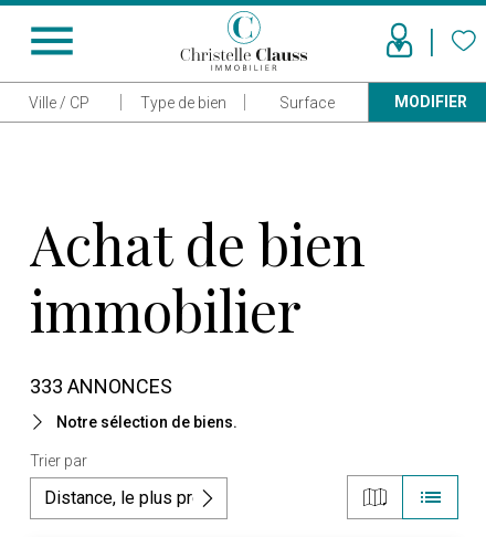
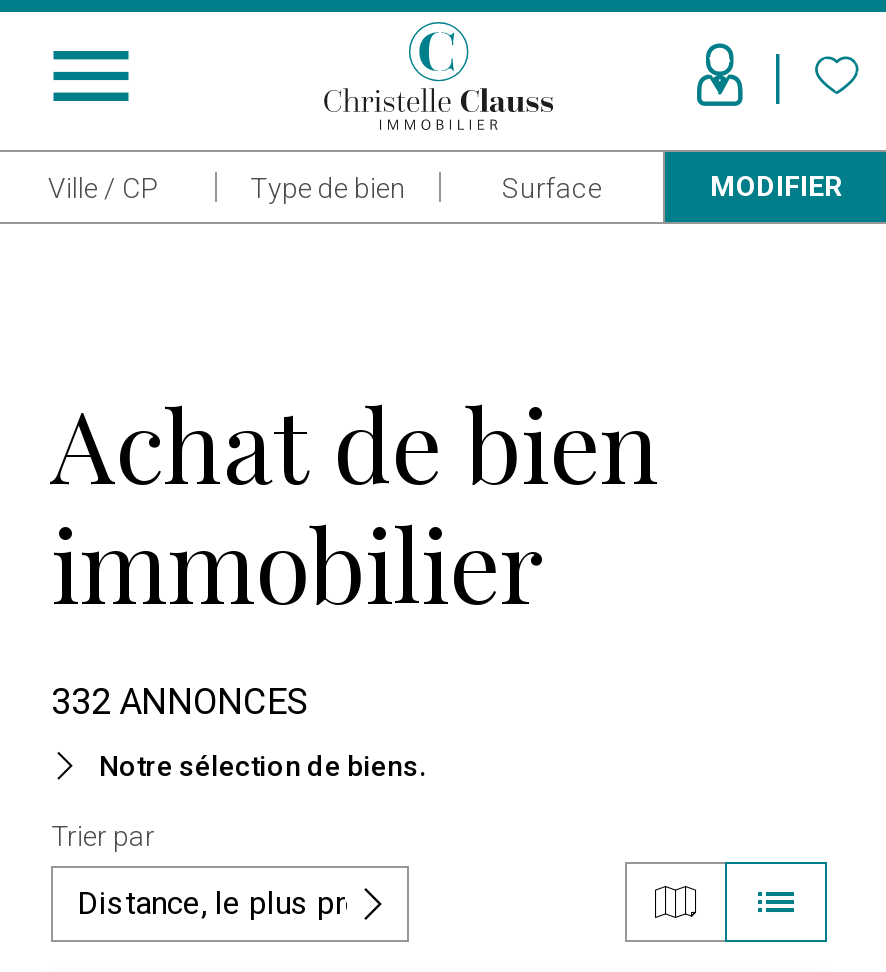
[30,375,172,398] 333 ANNONCES -> [51,680,309,722] 332 ANNONCES

